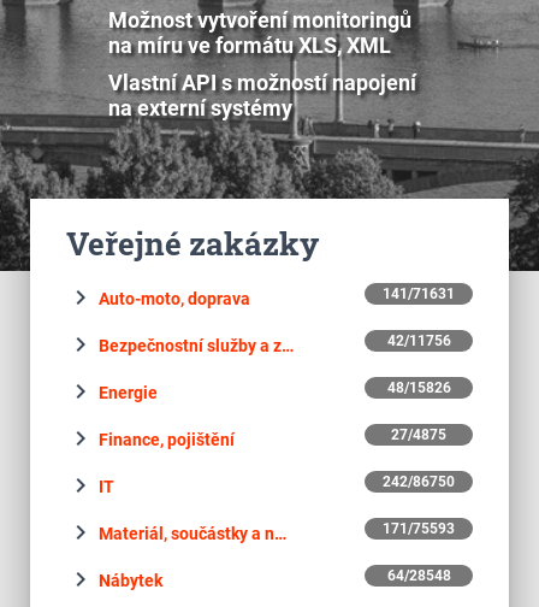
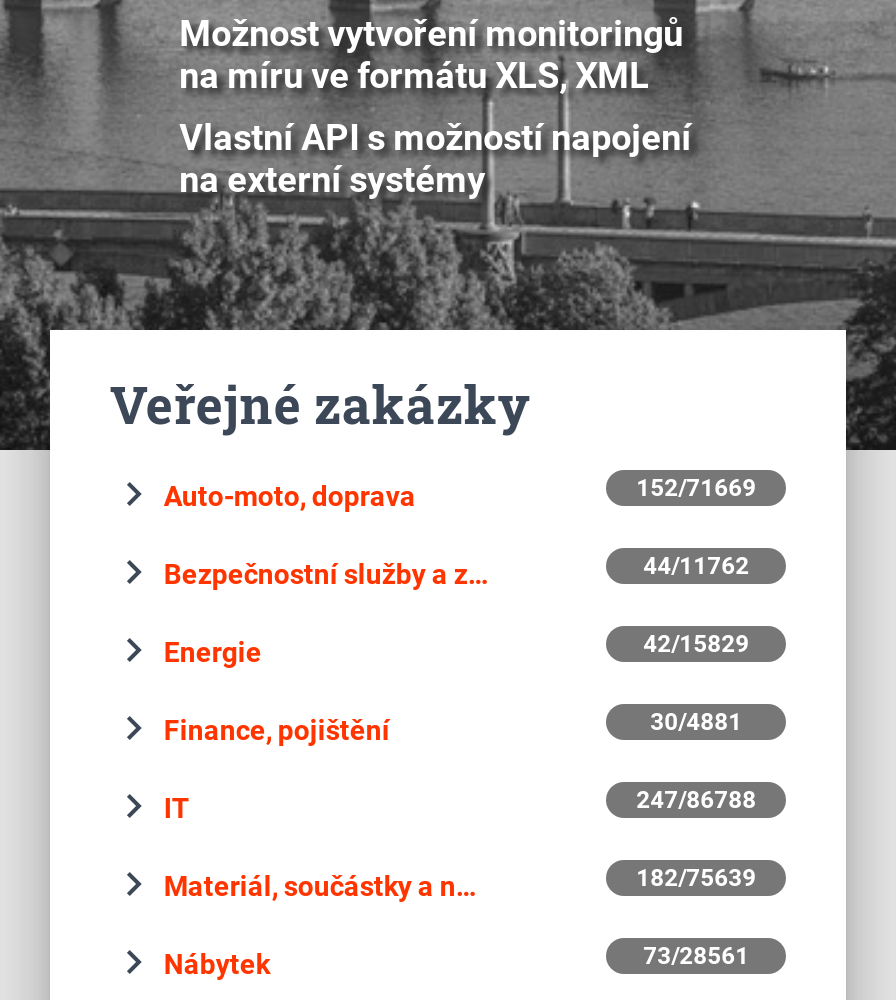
[383,285,455,302] 141/71631 -> [636,474,756,502] 152/71669
[387,332,451,349] 42/11756 -> [643,552,749,580] 44/11762
[387,379,451,396] 48/15826 -> [643,630,749,658] 42/15829
[391,426,447,443] 27/4875 -> [650,708,742,736] 30/4881
[383,473,455,490] 242/86750 -> [636,786,756,814] 247/86788
[383,520,455,537] 171/75593 -> [636,864,756,892] 182/75639
[387,567,451,584] 64/28548 -> [643,942,749,970] 73/28561

